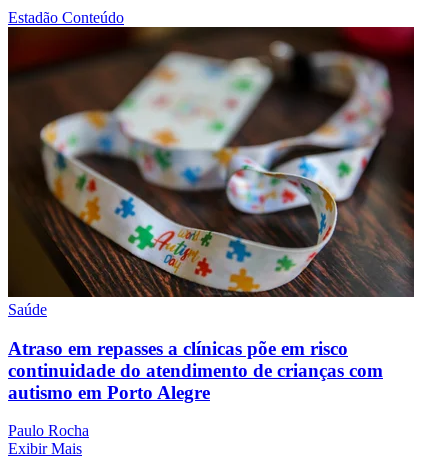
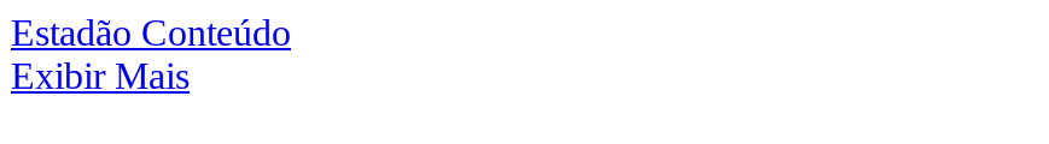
[7,26,415,439] [image] | Saúde | Atraso em repasses a clínicas põe em risco | continuidade do atendimento de crianças com | autismo em Porto Alegre | Paulo Rocha -> none

